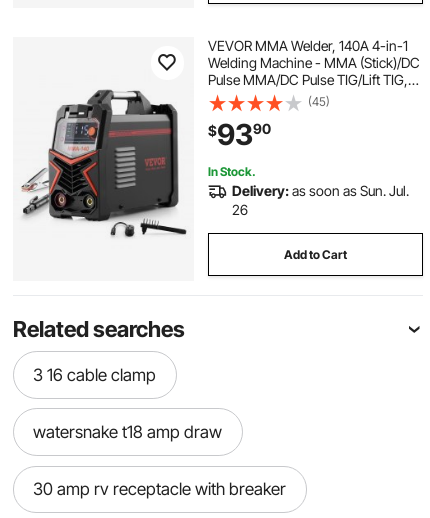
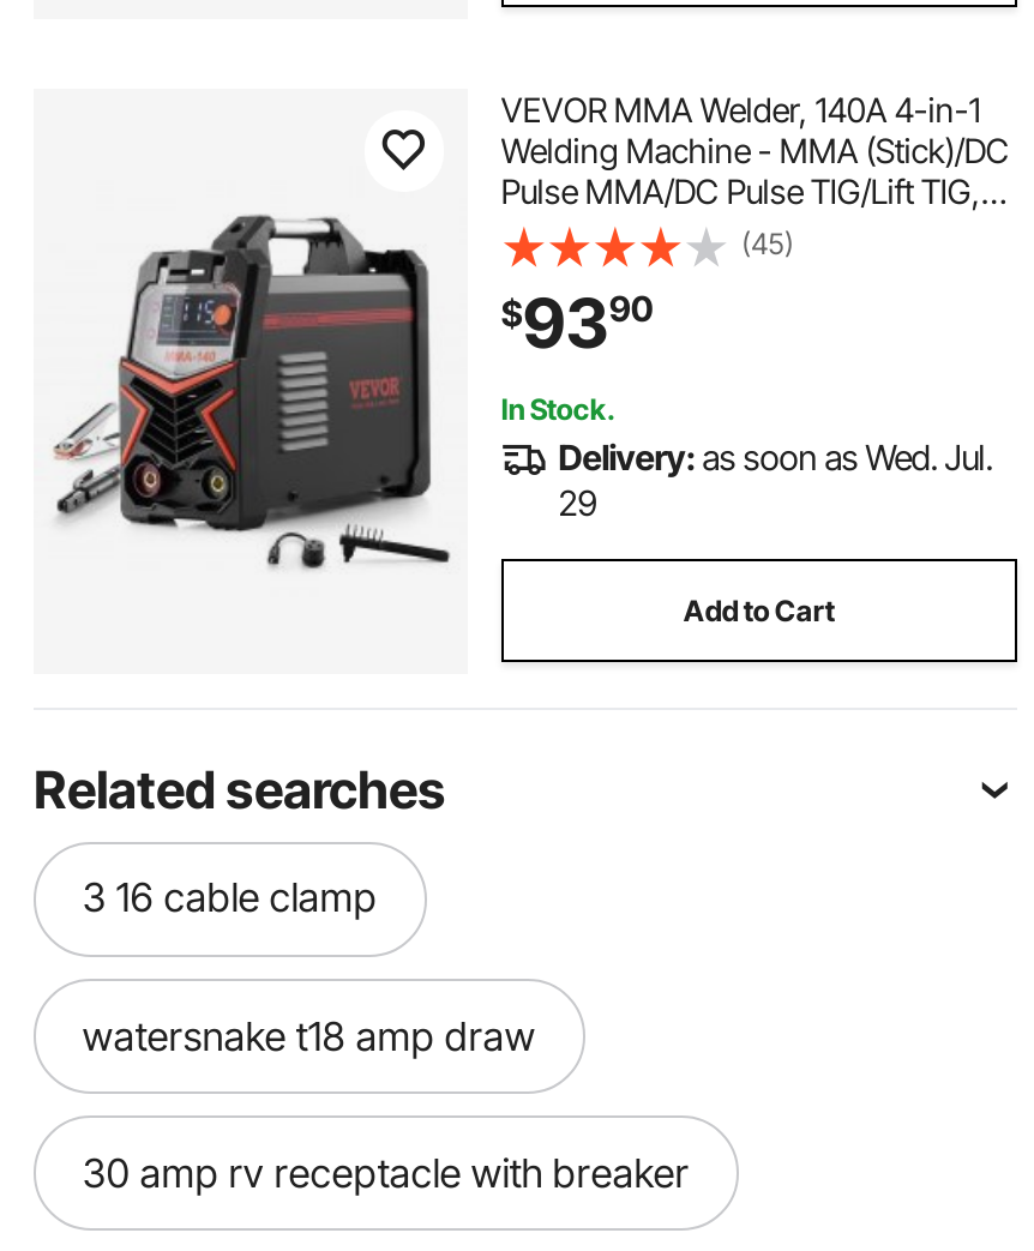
[232,182,409,199] Delivery: as soon as Sun. Jul. -> [558,436,992,477] Delivery: as soon as Wed. Jul.
[232,201,248,218] 26 -> [558,482,597,523] 29

